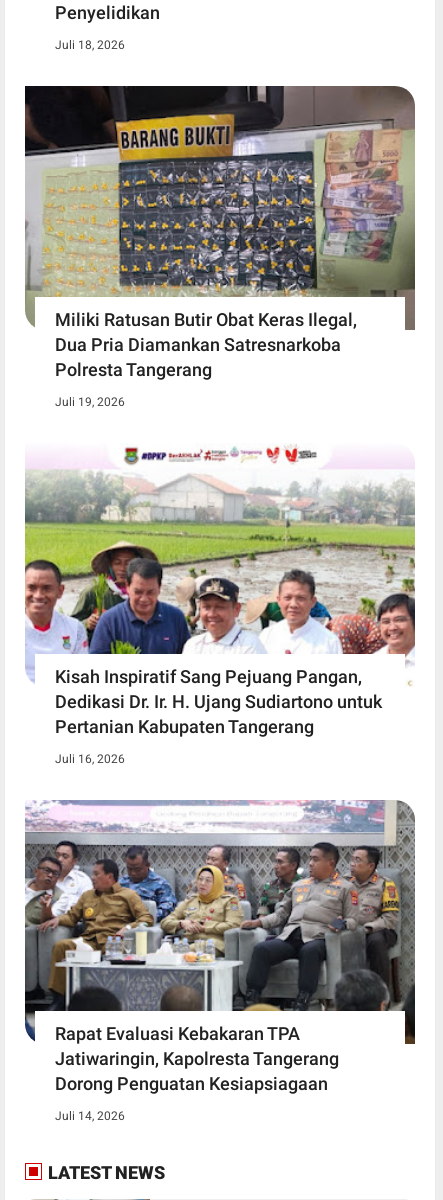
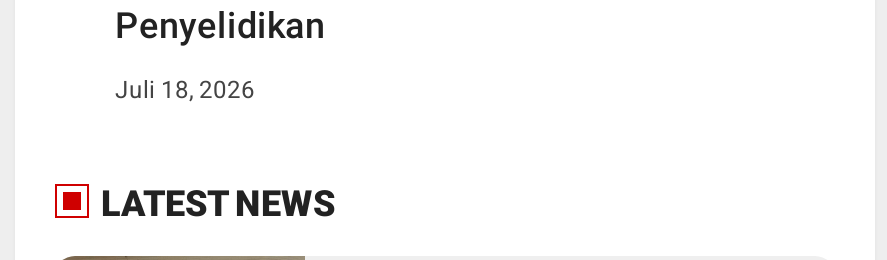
[24,85,416,409] [image] | Miliki Ratusan Butir Obat Keras Ilegal, | Dua Pria Diamankan Satresnarkoba | Polresta Tangerang | Juli 19, 2026 -> none
[24,446,416,766] [image] | Kisah Inspiratif Sang Pejuang Pangan, | Dedikasi Dr. Ir. H. Ujang Sudiartono untuk | Pertanian Kabupaten Tangerang | Juli 16, 2026 -> none
[24,799,416,1123] [image] | Rapat Evaluasi Kebakaran TPA | Jatiwaringin, Kapolresta Tangerang | Dorong Penguatan Kesiapsiagaan | Juli 14, 2026 -> none

